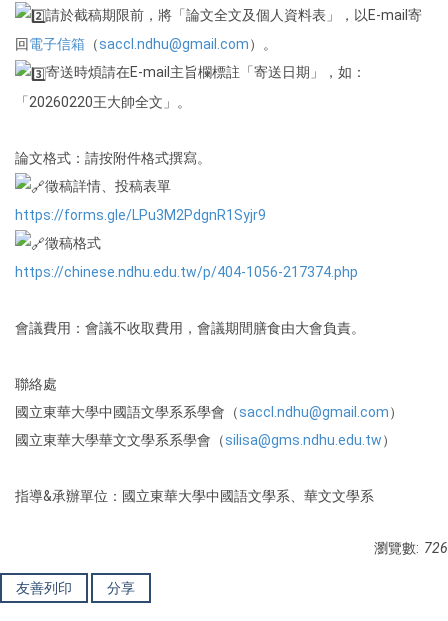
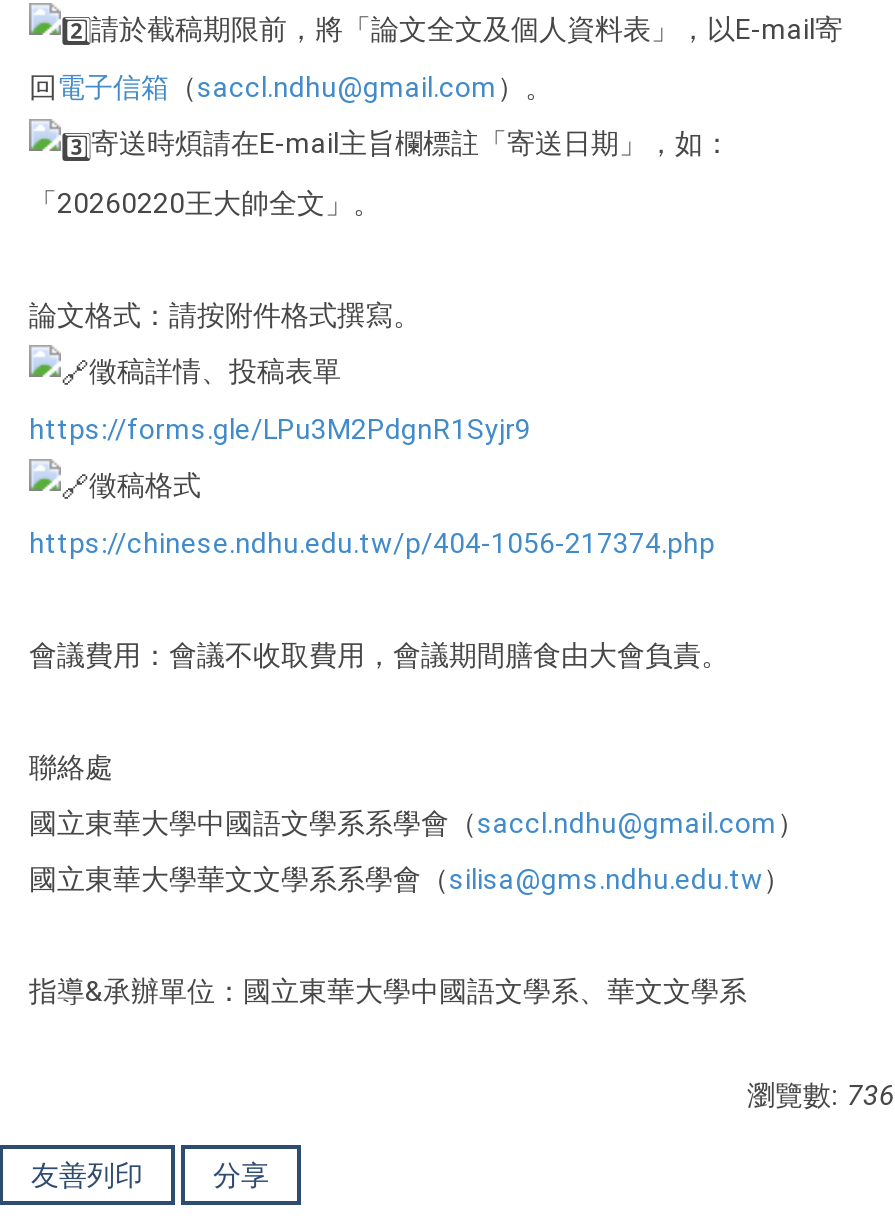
[374,540,448,556] 瀏覽數: 726 -> [747,1080,895,1112] 瀏覽數: 736

